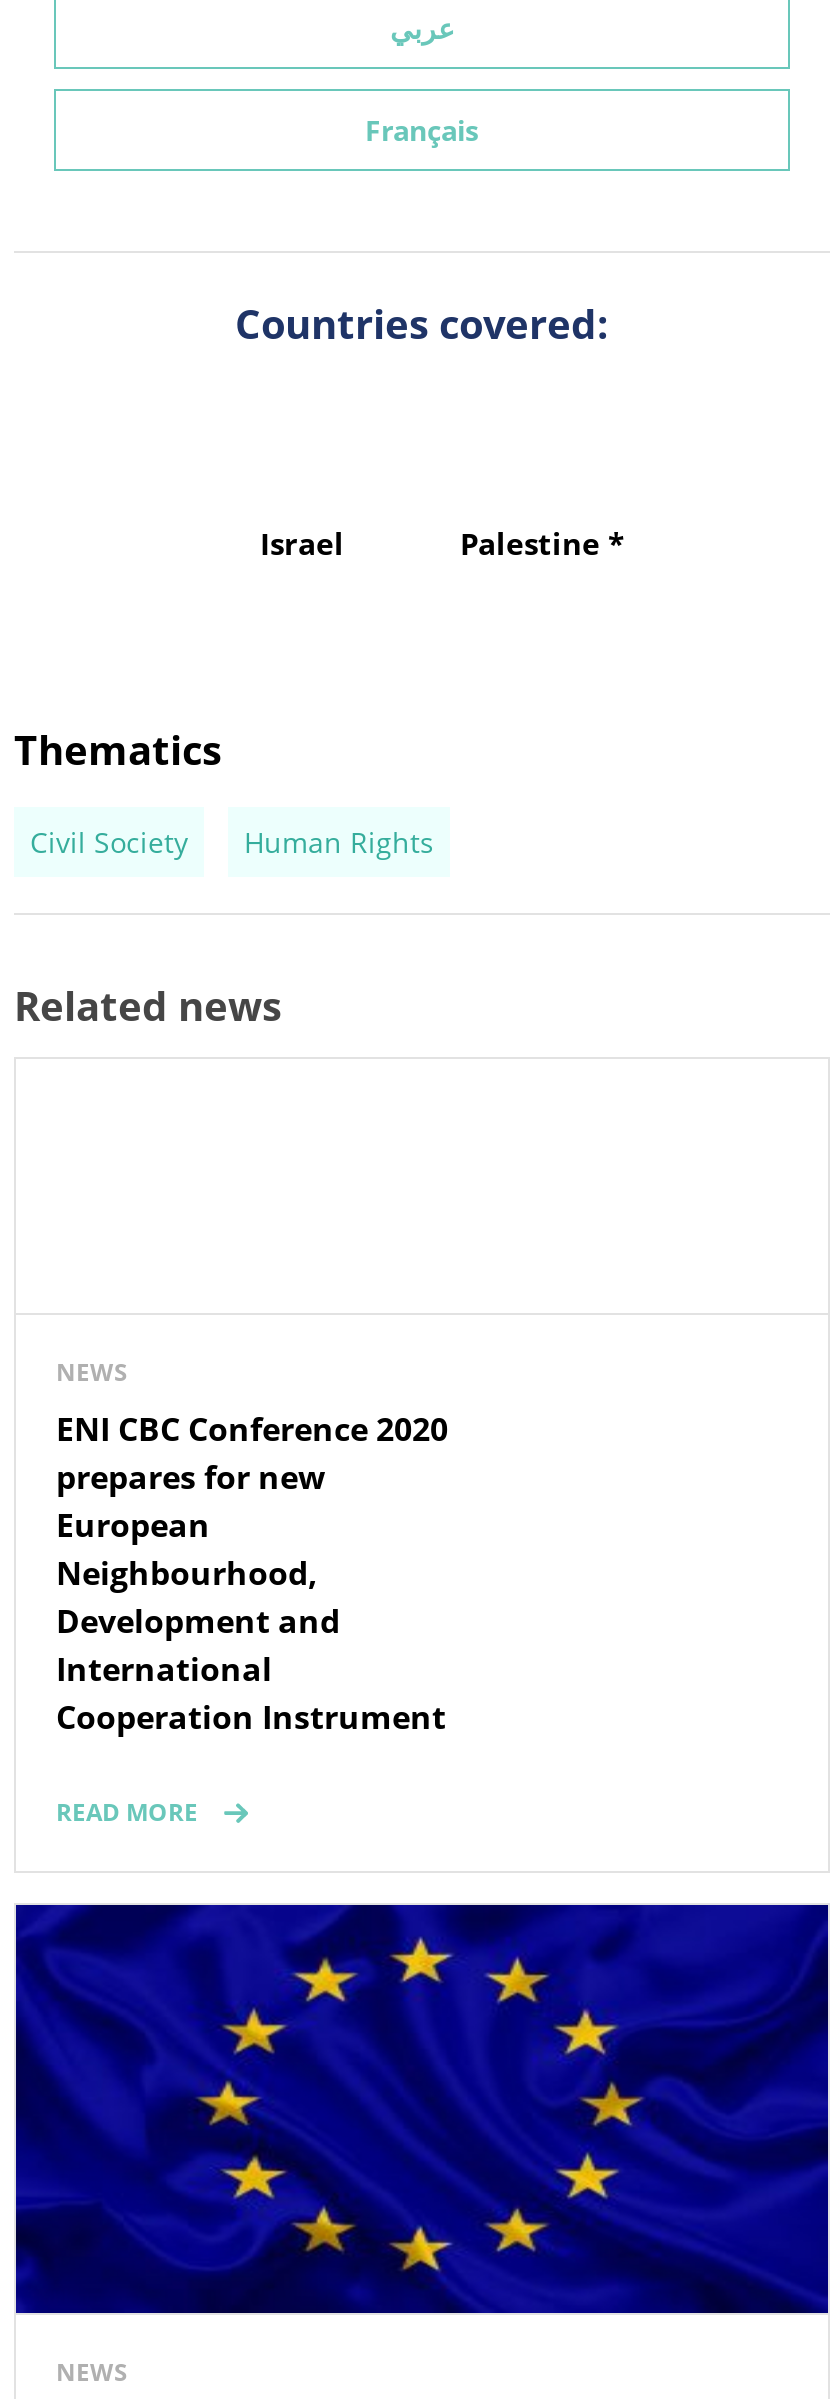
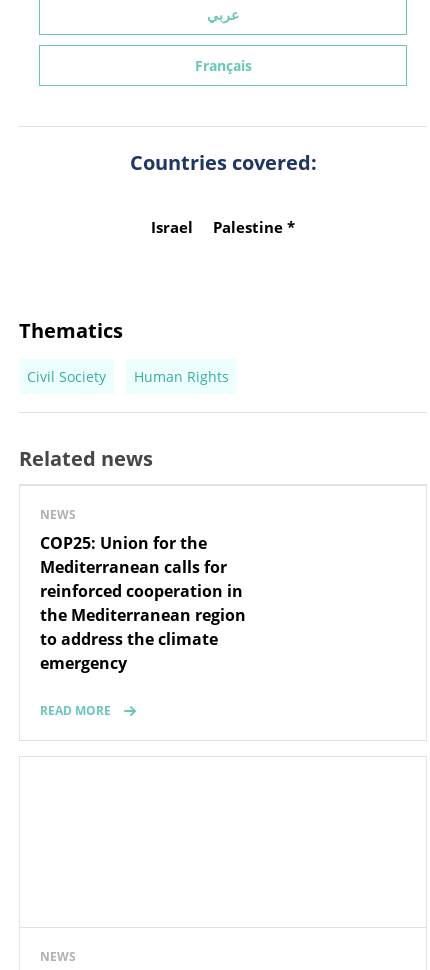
[56,1408,448,1740] ENI CBC Conference 2020 | prepares for new | European | Neighbourhood, | Development and | International | Cooperation Instrument -> [40,532,246,674] COP25: Union for the | Mediterranean calls for | reinforced cooperation in | the Mediterranean region | to address the climate | emergency
[14,1903,830,2315] [image] -> none

